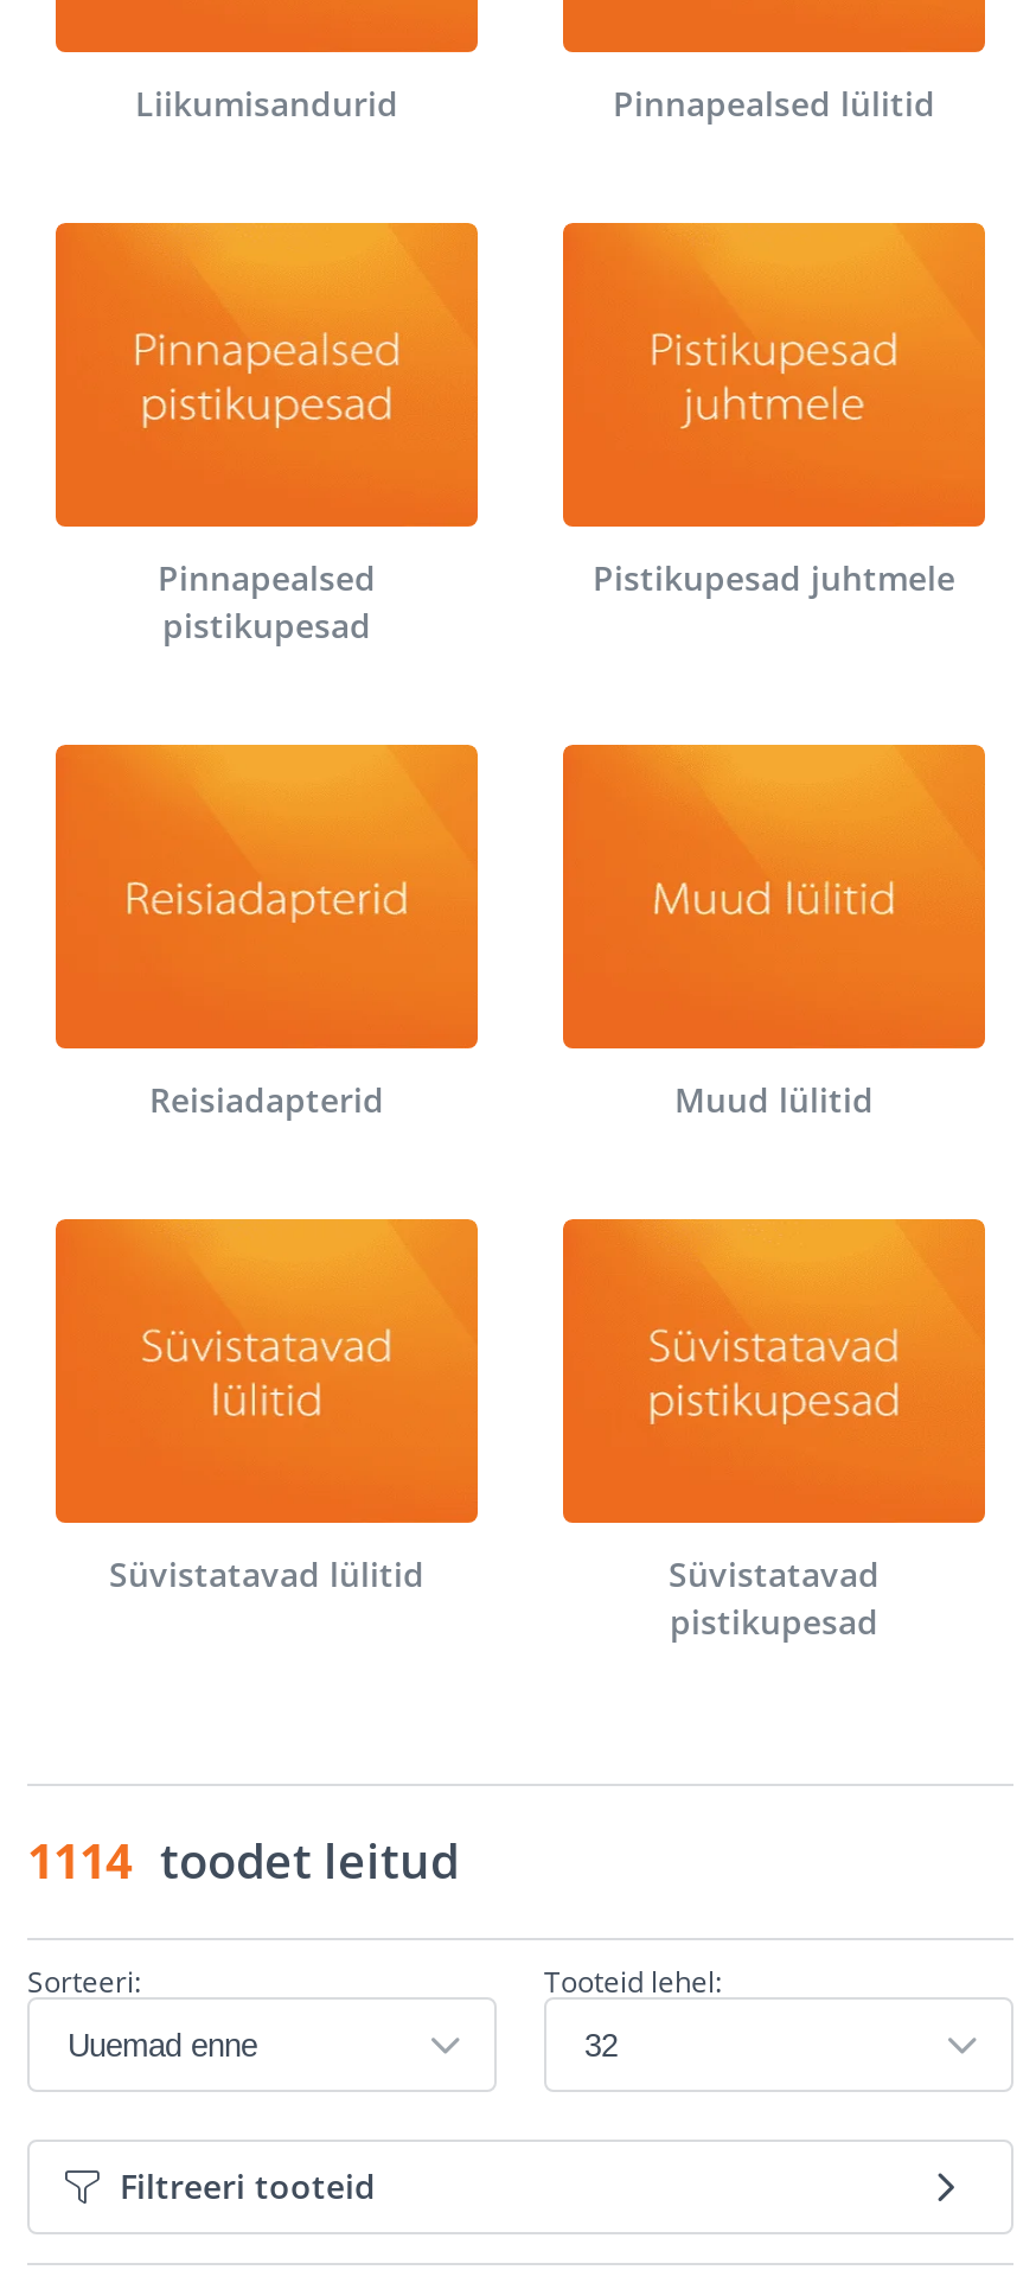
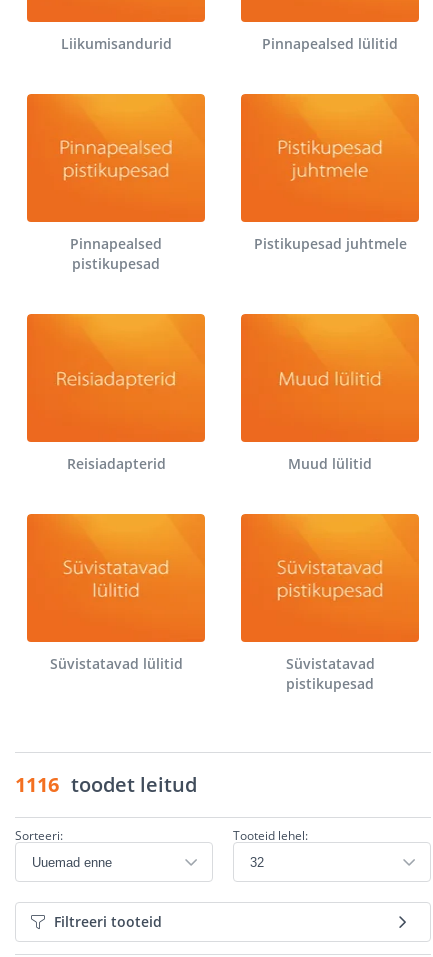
[27,1829,459,1893] 1114 toodet leitud -> [15,771,197,798] 1116 toodet leitud

